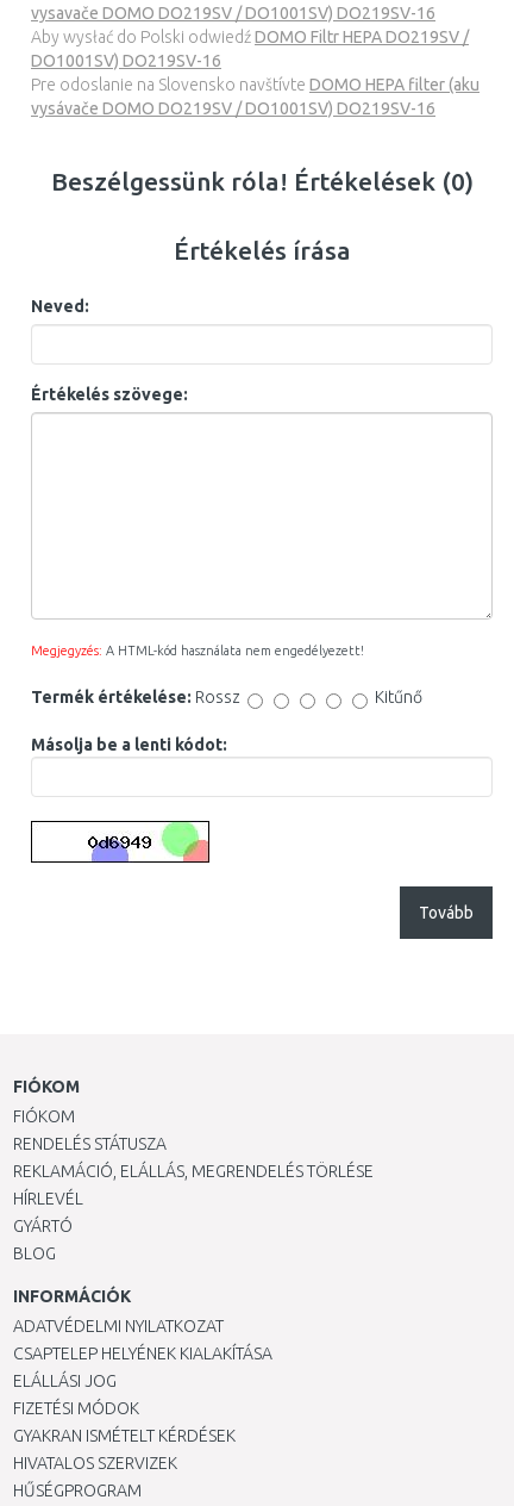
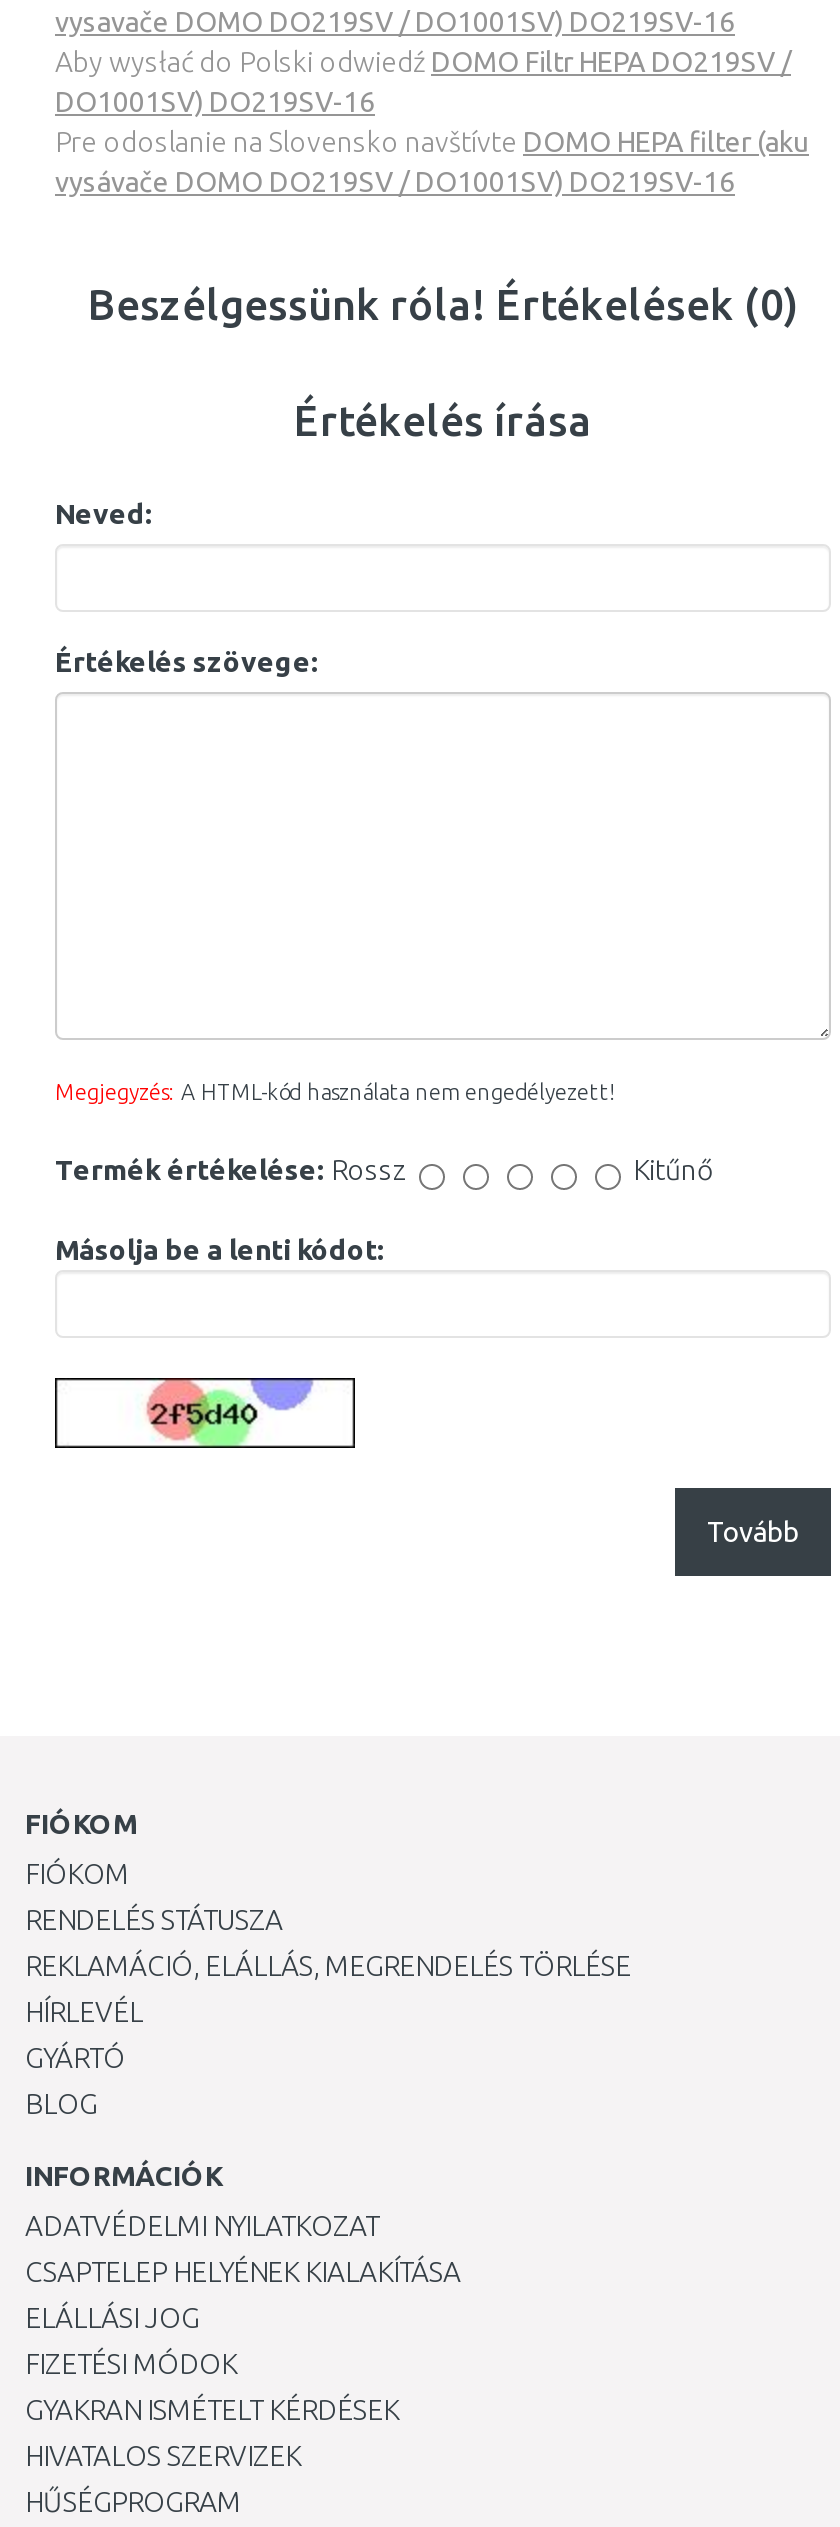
[86,821,209,863] [image] -> [145,1378,355,1448] [image]

